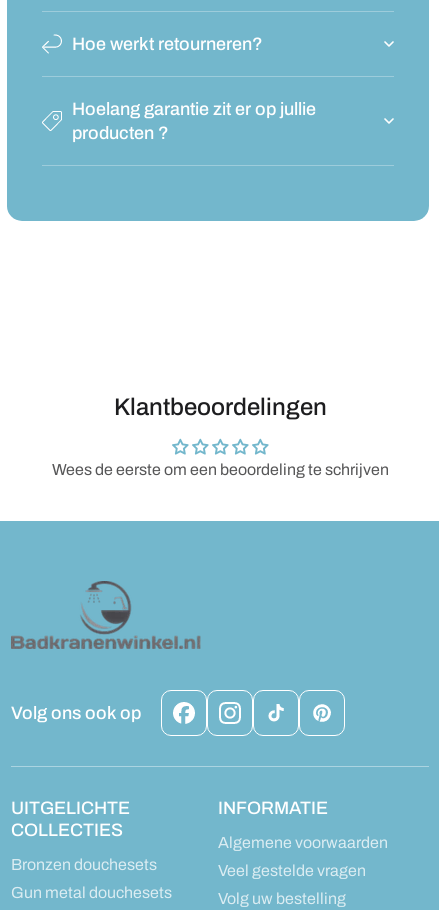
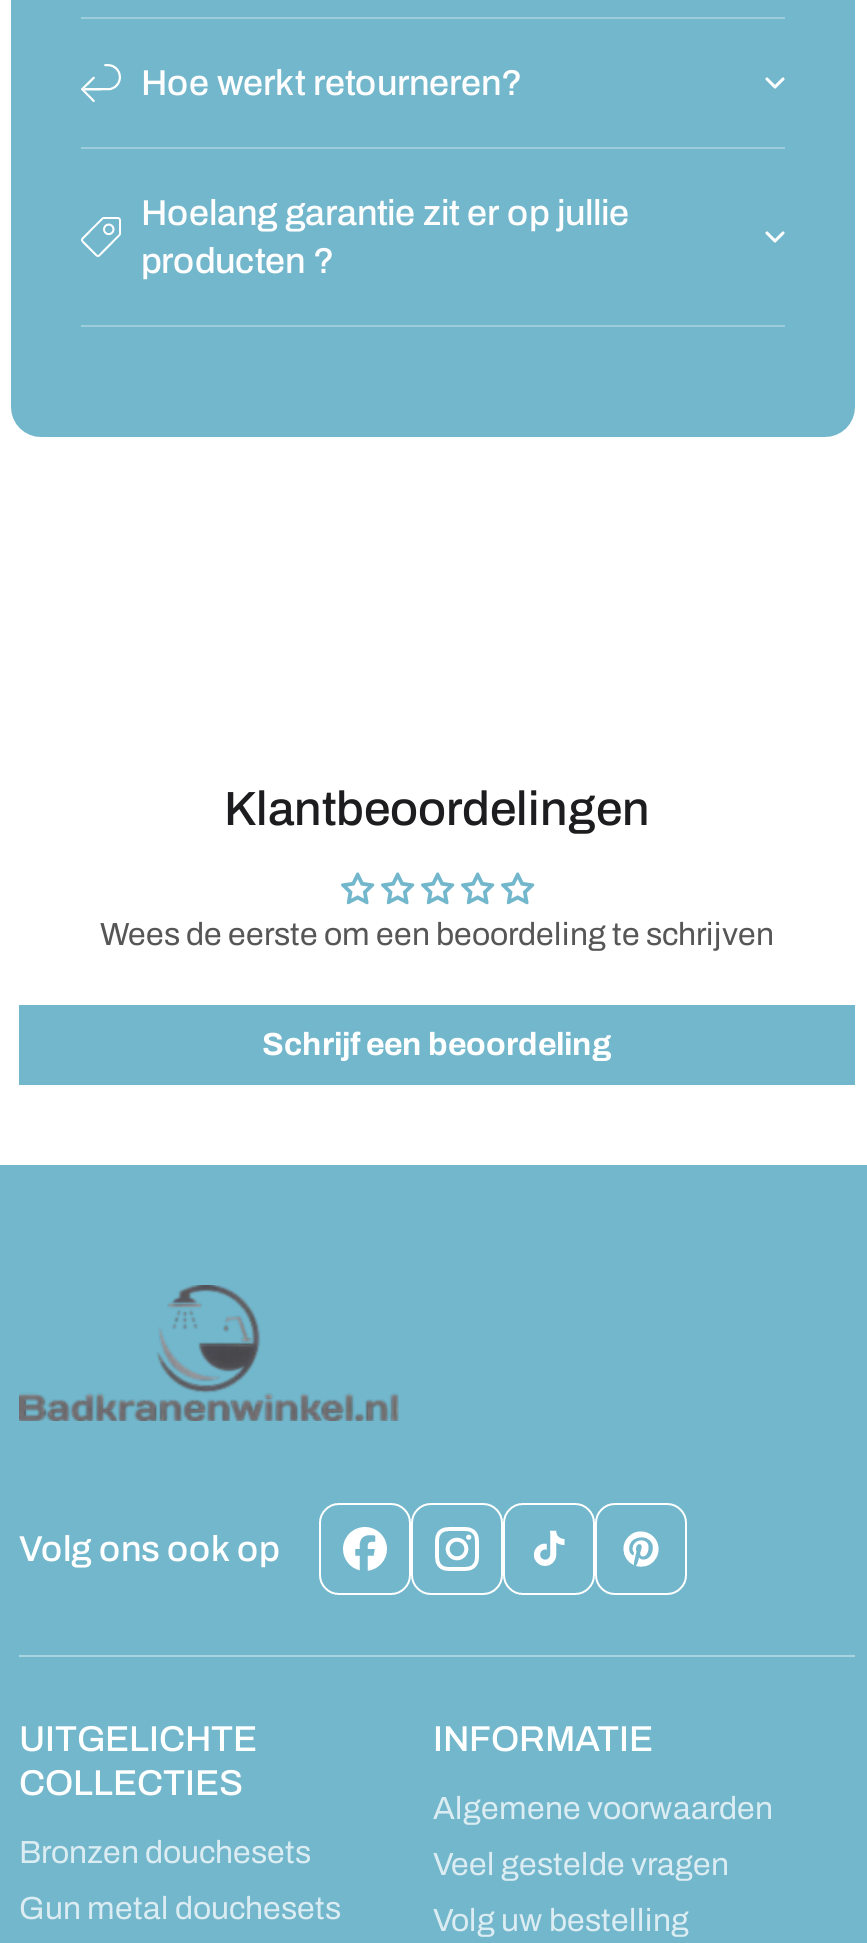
none -> [262,1027,612,1061] Schrijf een beoordeling

